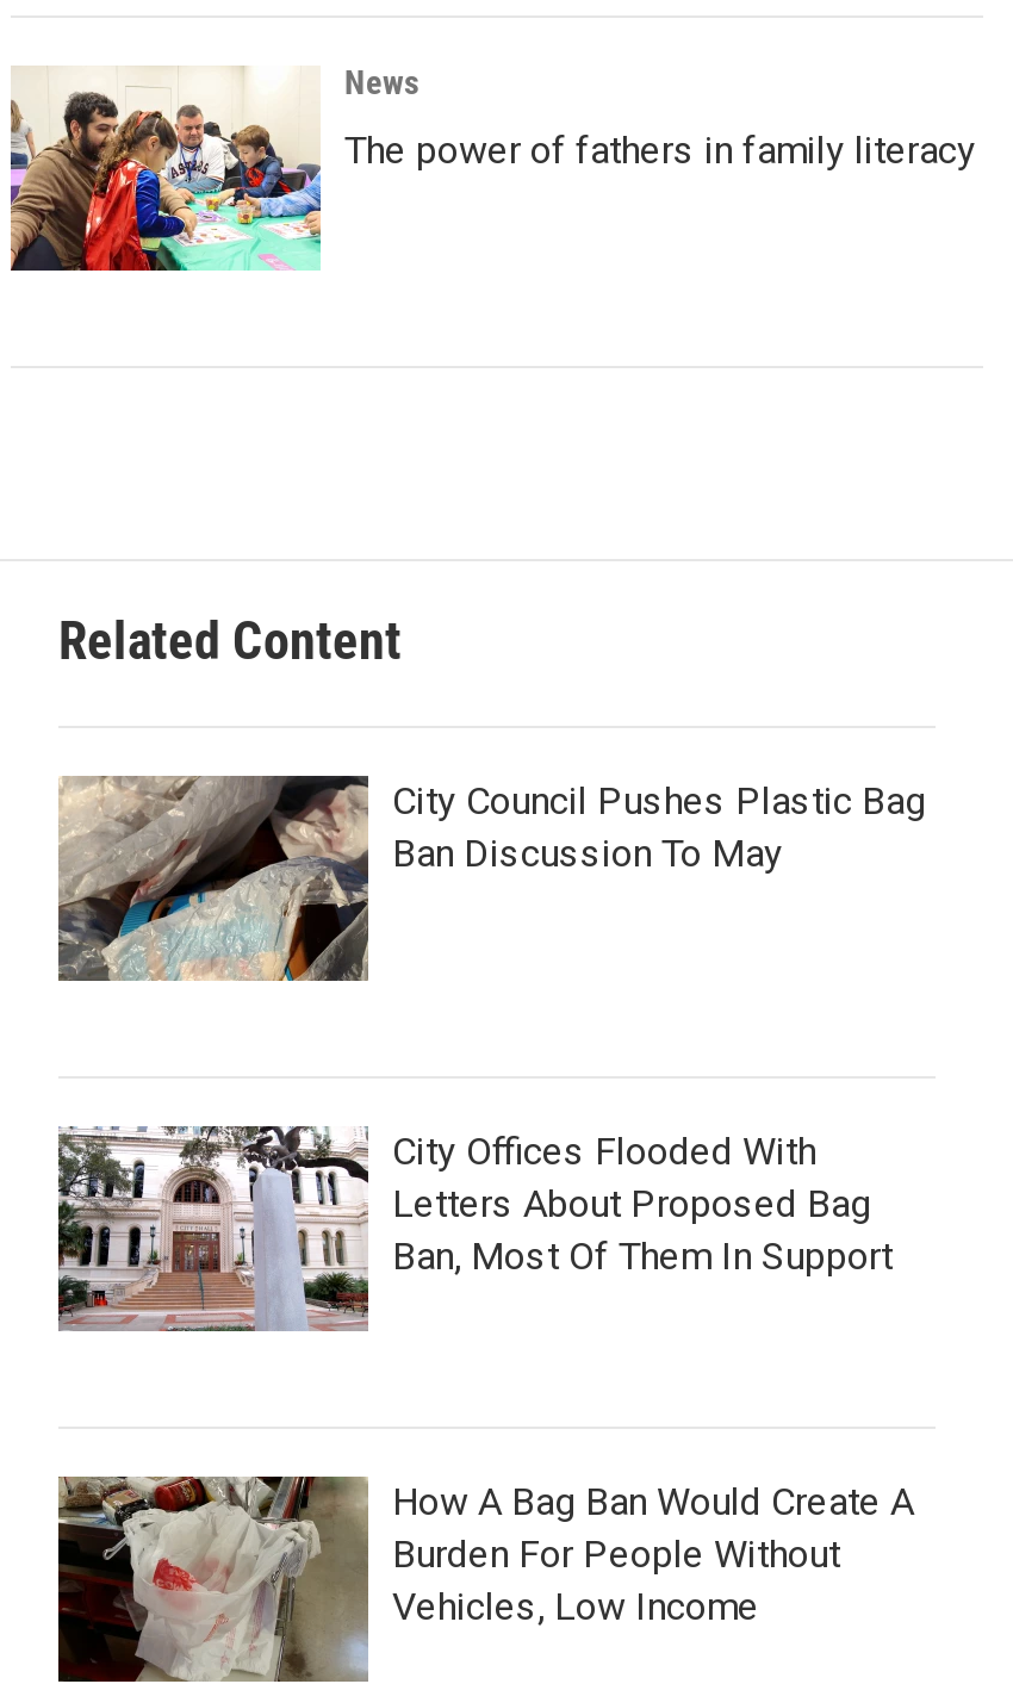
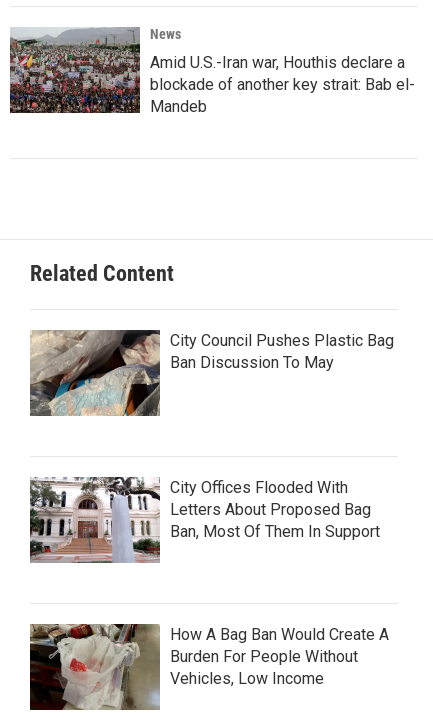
[11,68,976,273] [image] | The power of fathers in family literacy -> [9,27,415,116] [image] | Amid U.S.-Iran war, Houthis declare a | blockade of another key strait: Bab el- | Mandeb

